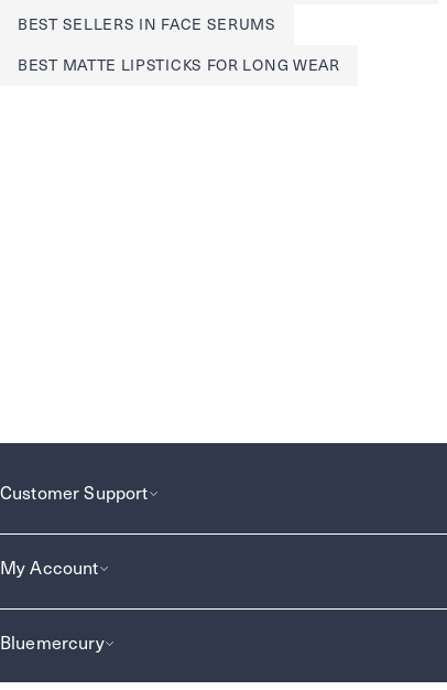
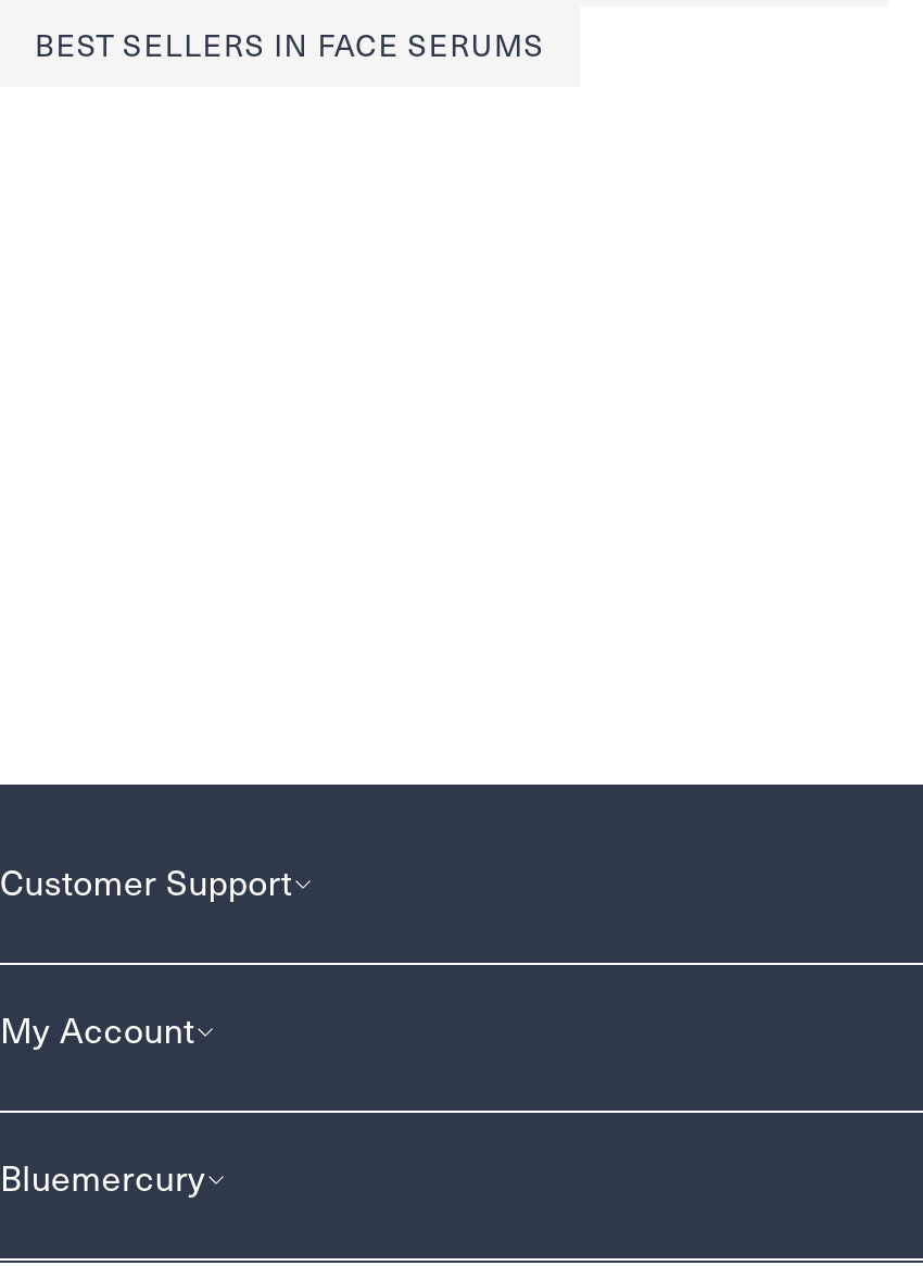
[18,55,340,75] BEST MATTE LIPSTICKS FOR LONG WEAR -> none

